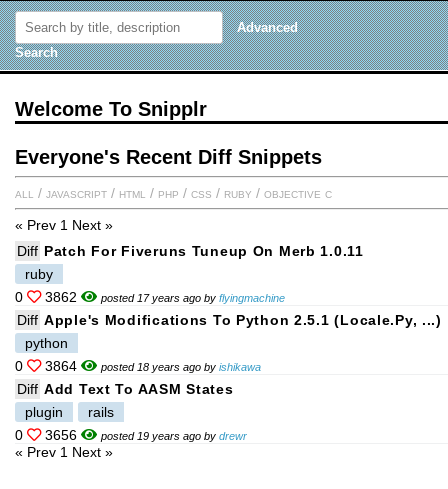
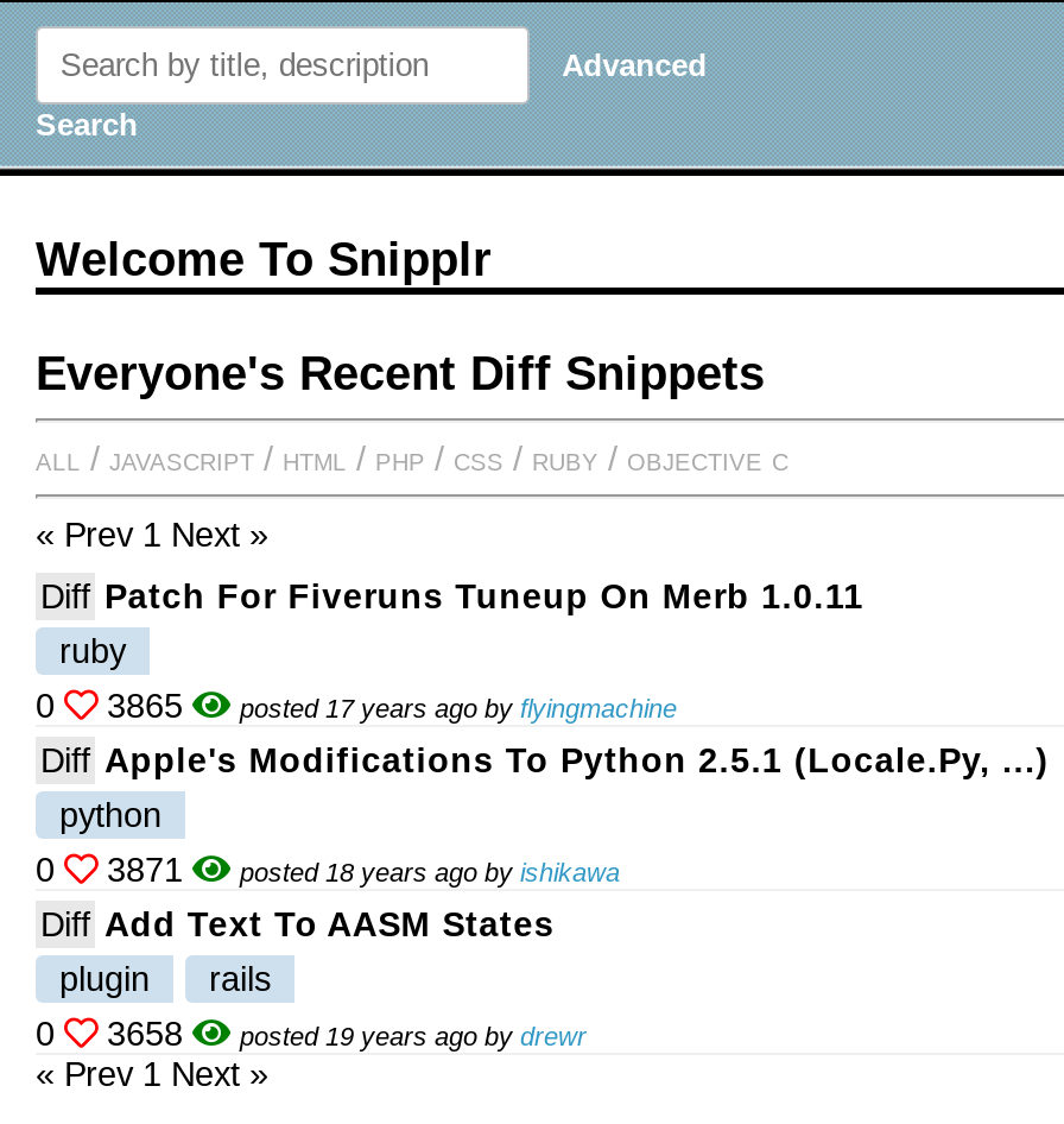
[15,289,285,305] 0 3862 posted 17 years ago by flyingmachine -> [36,687,677,725] 0 3865 posted 17 years ago by flyingmachine
[15,358,261,374] 0 3864 posted 18 years ago by ishikawa -> [36,851,620,889] 0 3871 posted 18 years ago by ishikawa
[15,427,247,443] 0 3656 posted 19 years ago by drewr -> [36,1015,587,1053] 0 3658 posted 19 years ago by drewr

